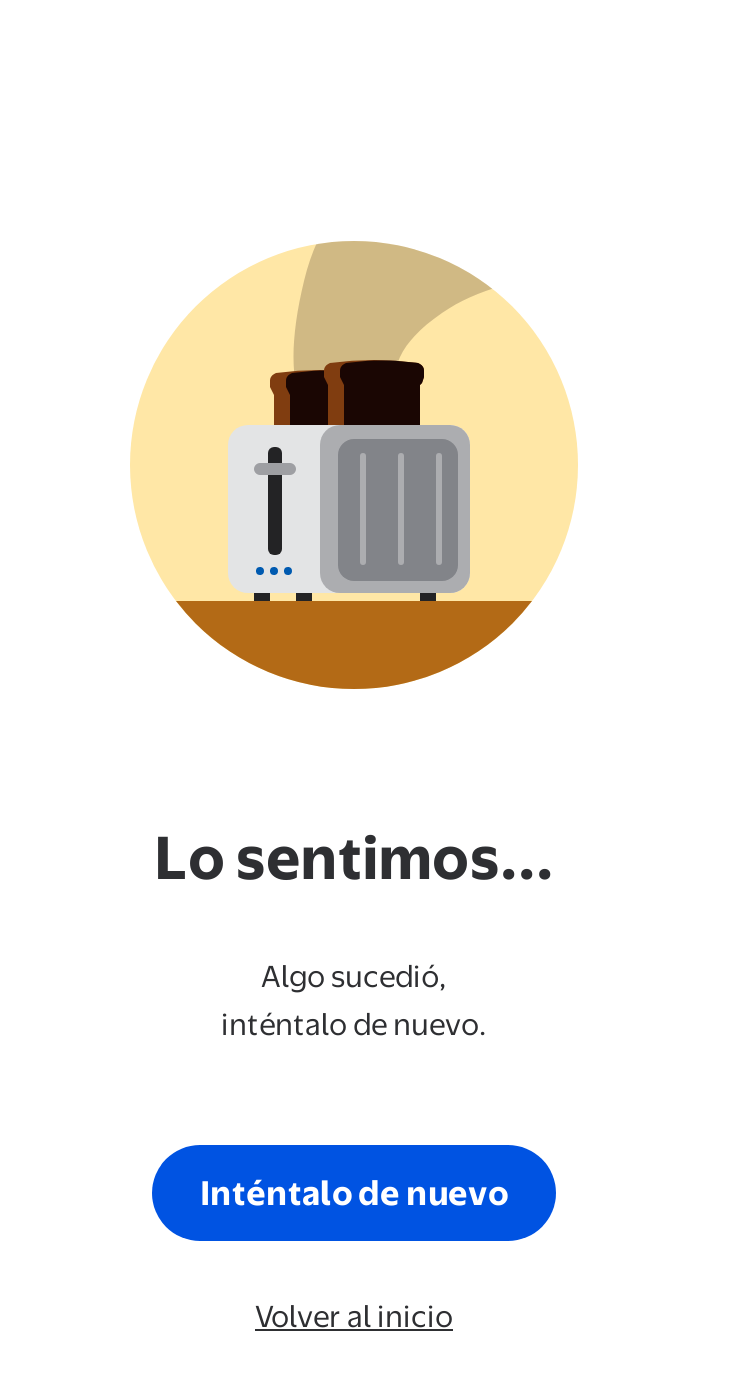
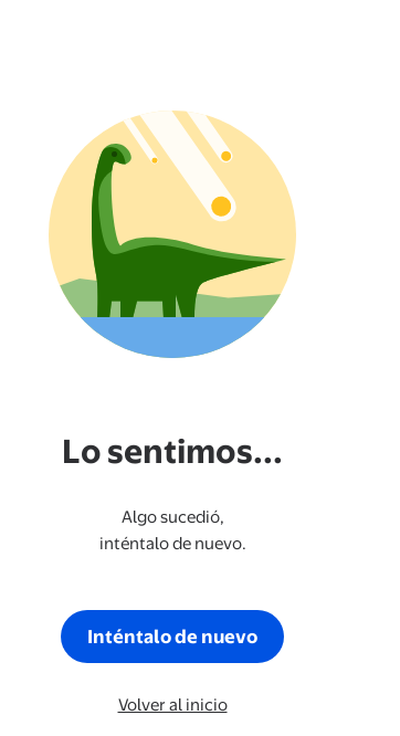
[152,241,552,691] [image] -> [60,112,285,359] [image]

